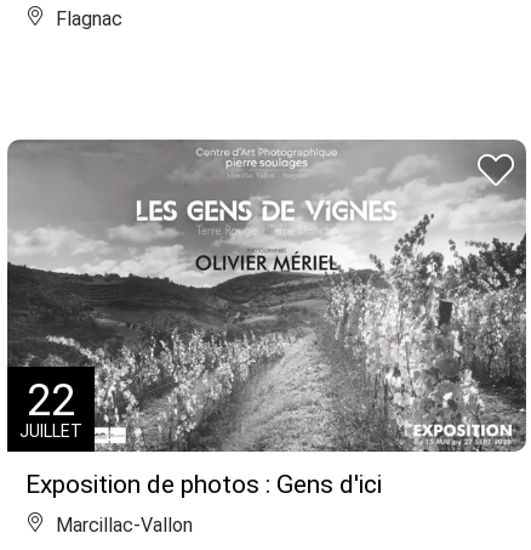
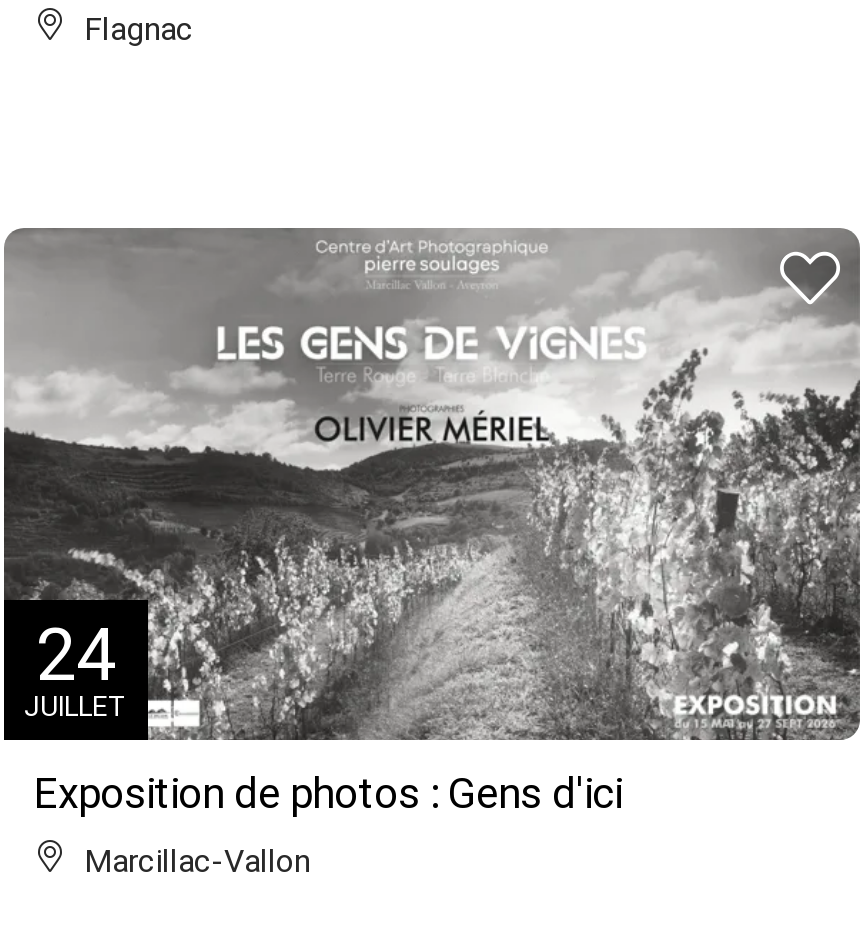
[27,375,75,426] 22 -> [36,614,116,698] 24

